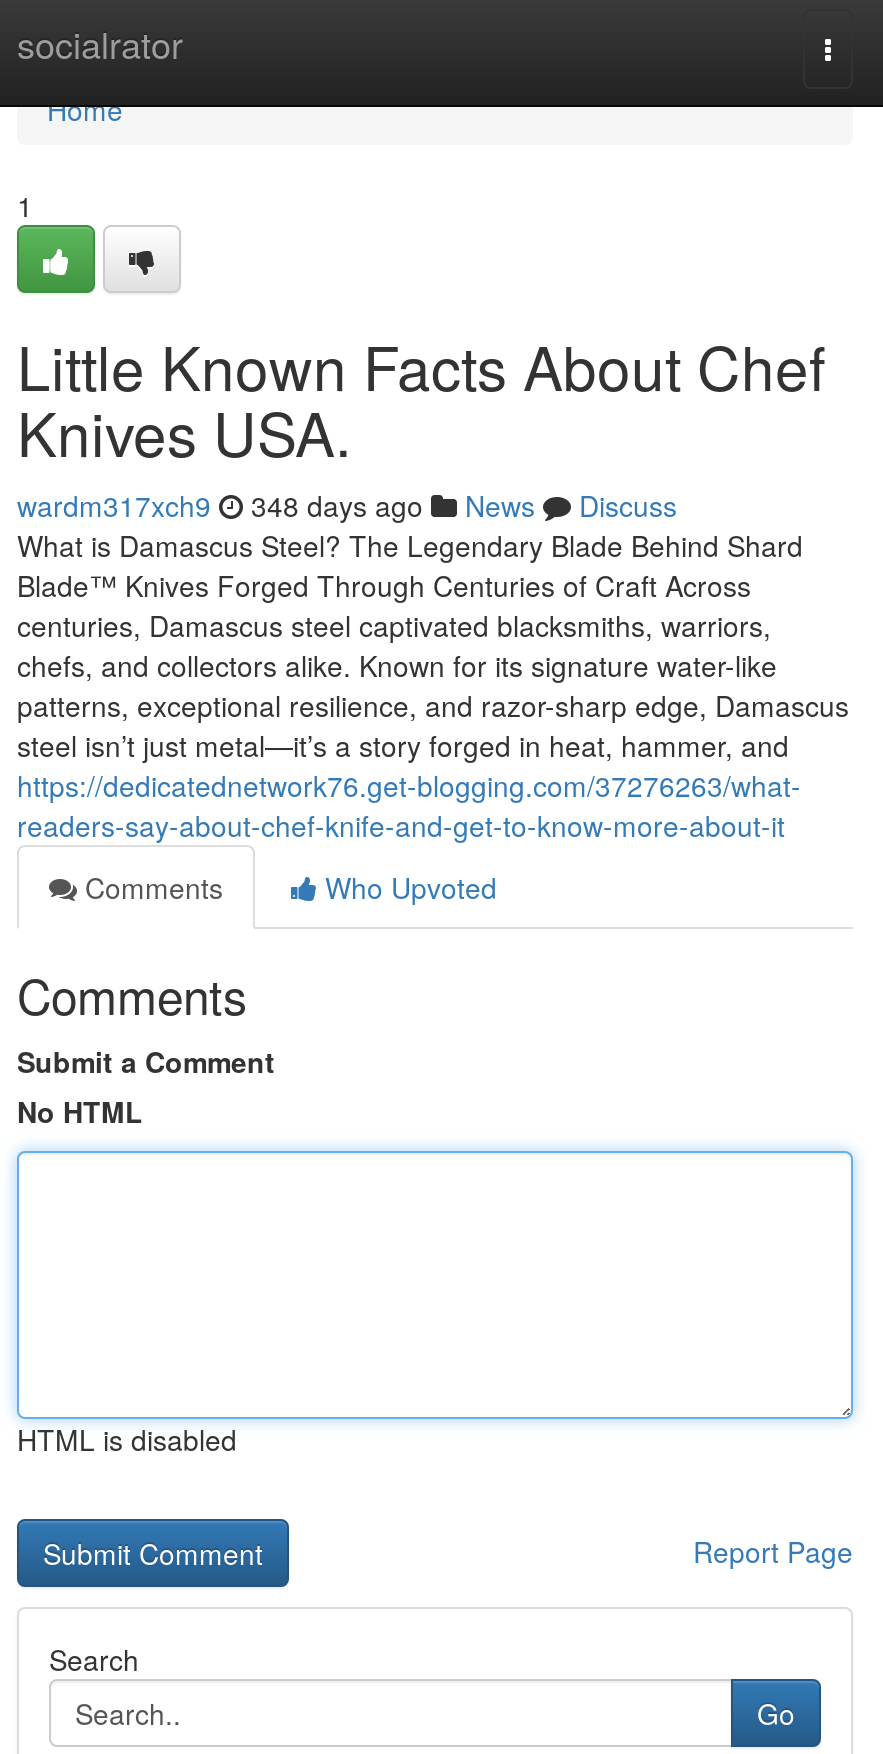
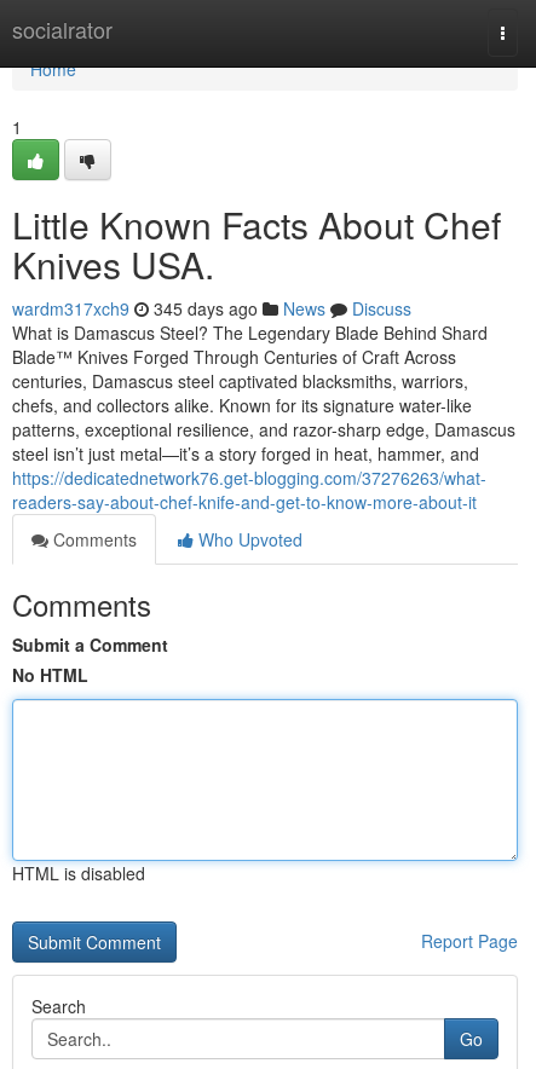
[17,485,677,525] wardm317xch9 348 days ago News Discuss -> [12,296,411,320] wardm317xch9 345 days ago News Discuss

